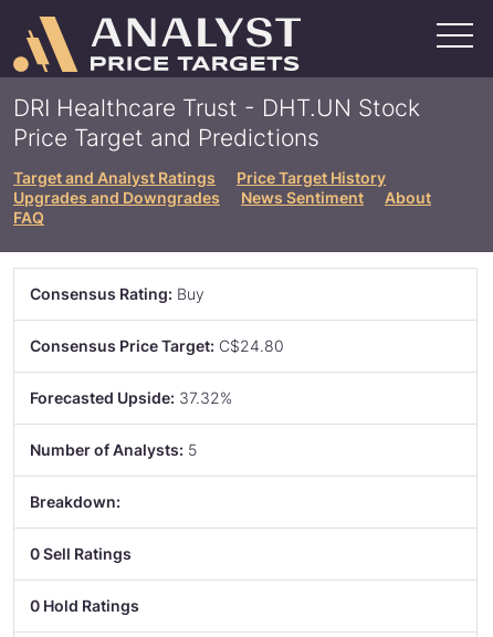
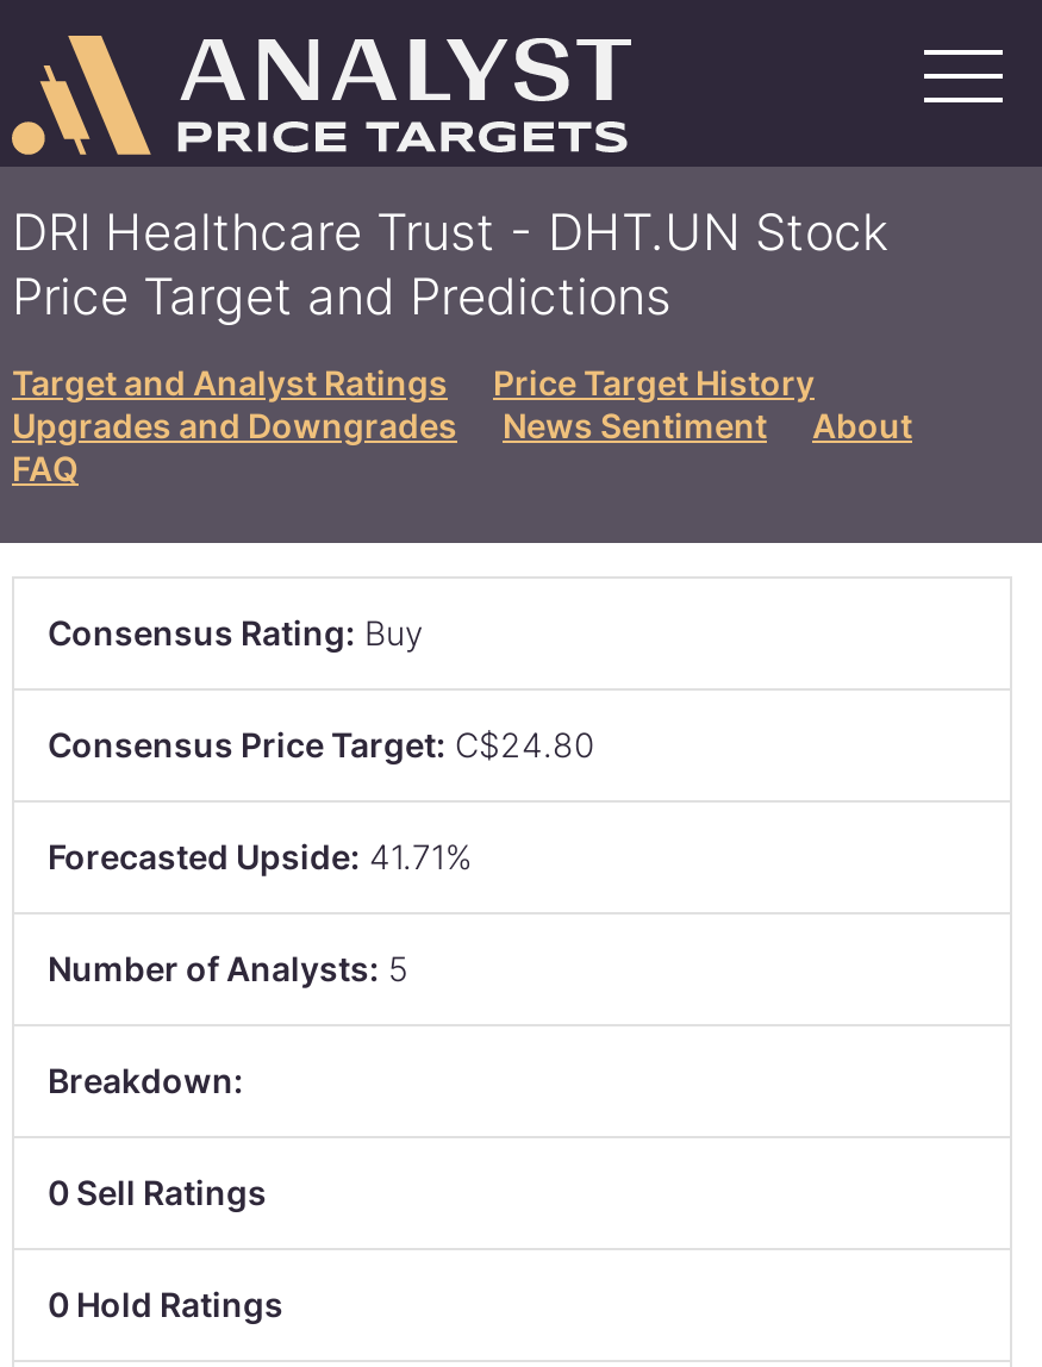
[30,388,232,407] Forecasted Upside: 37.32% -> [48,835,472,875] Forecasted Upside: 41.71%

